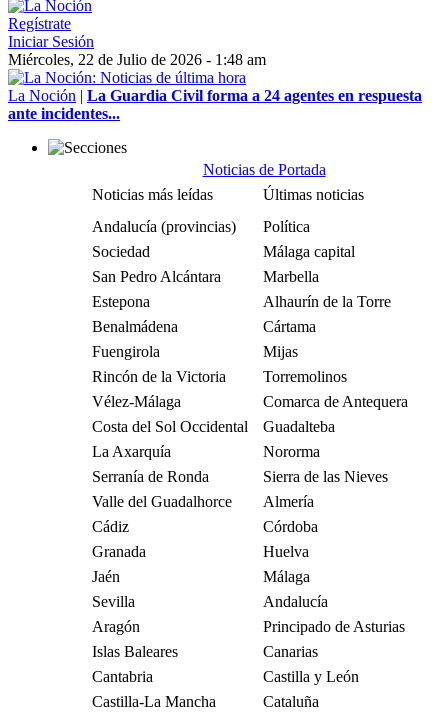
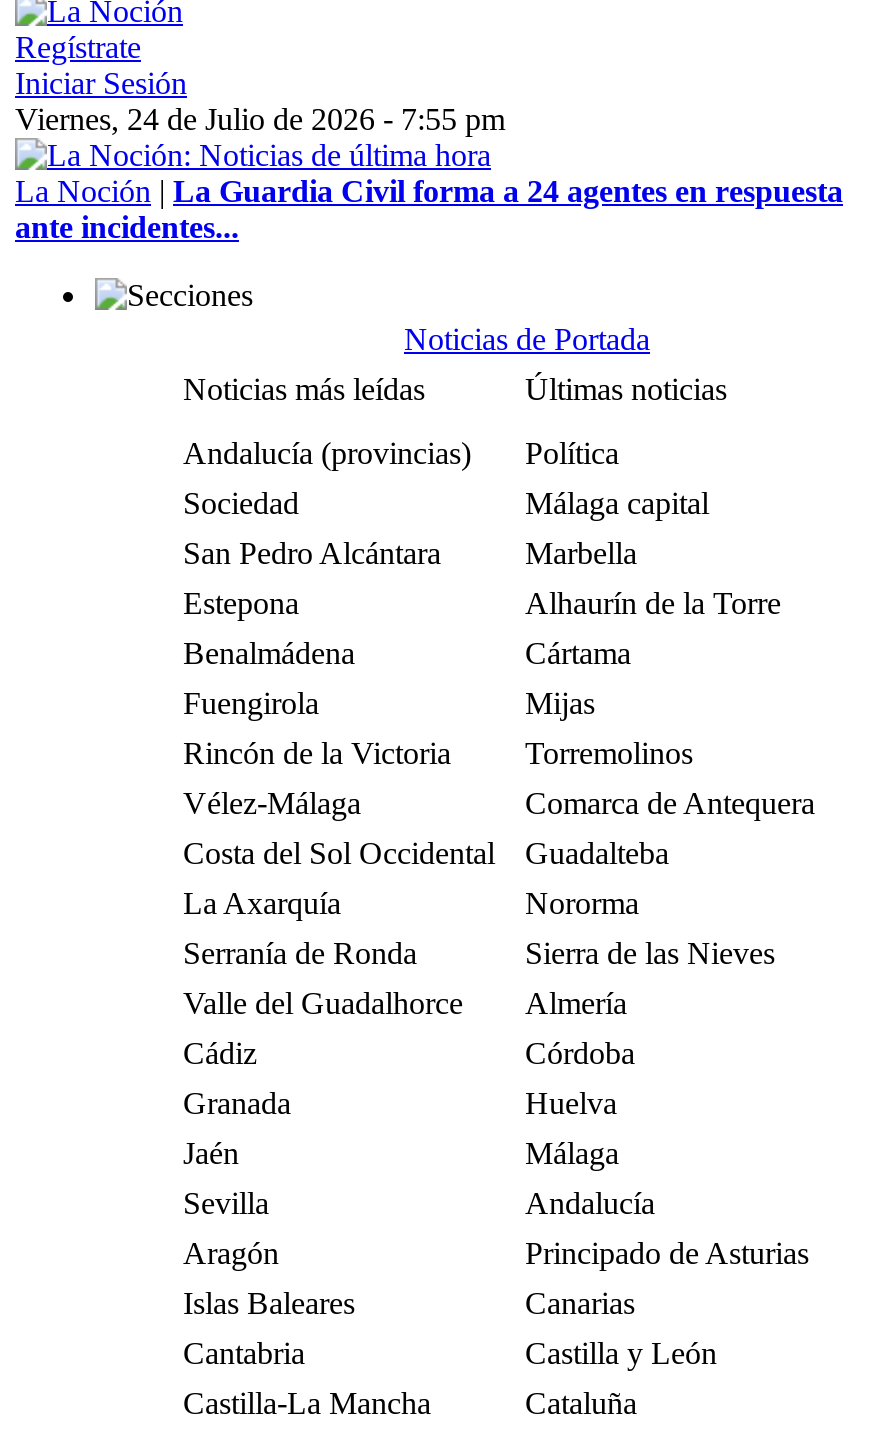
[8,51,266,68] Miércoles, 22 de Julio de 2026 - 1:48 am -> [15,102,505,136] Viernes, 24 de Julio de 2026 - 7:55 pm

